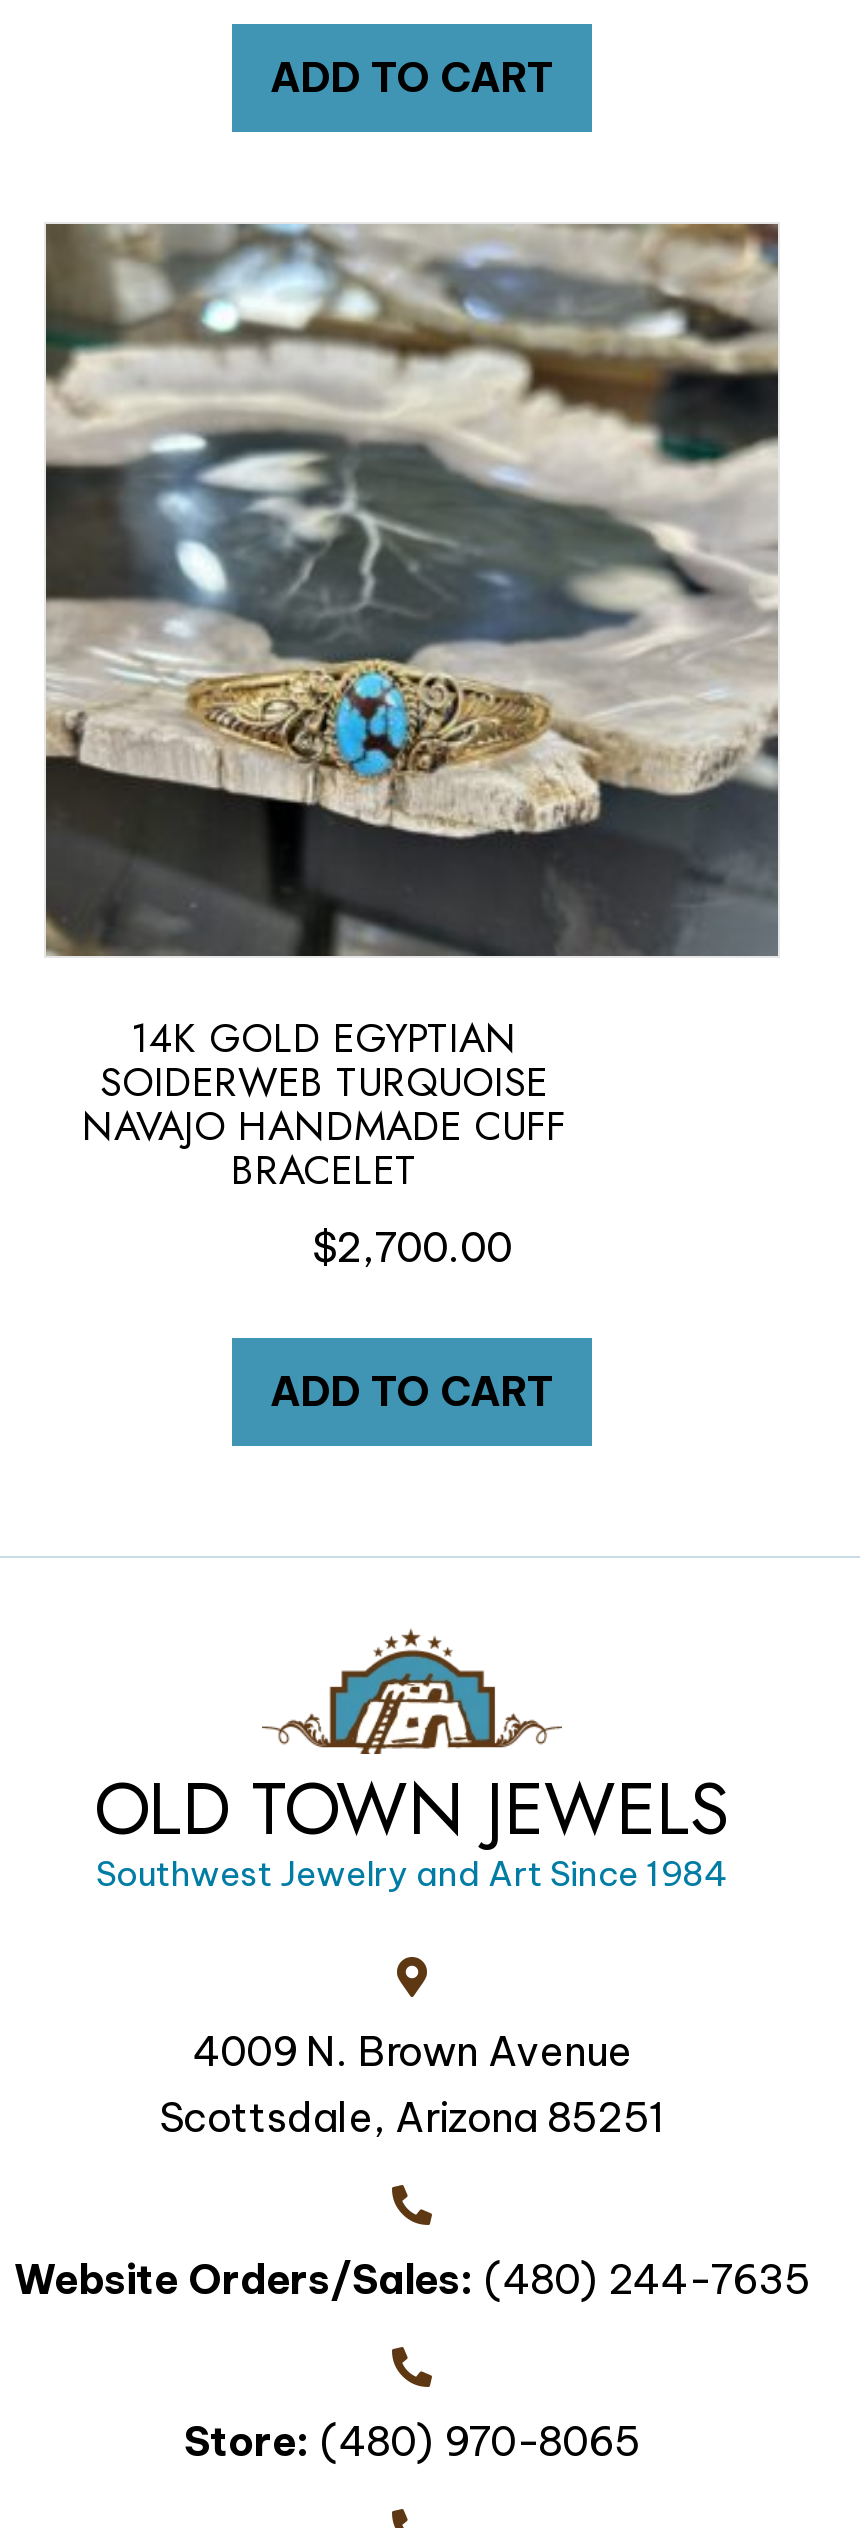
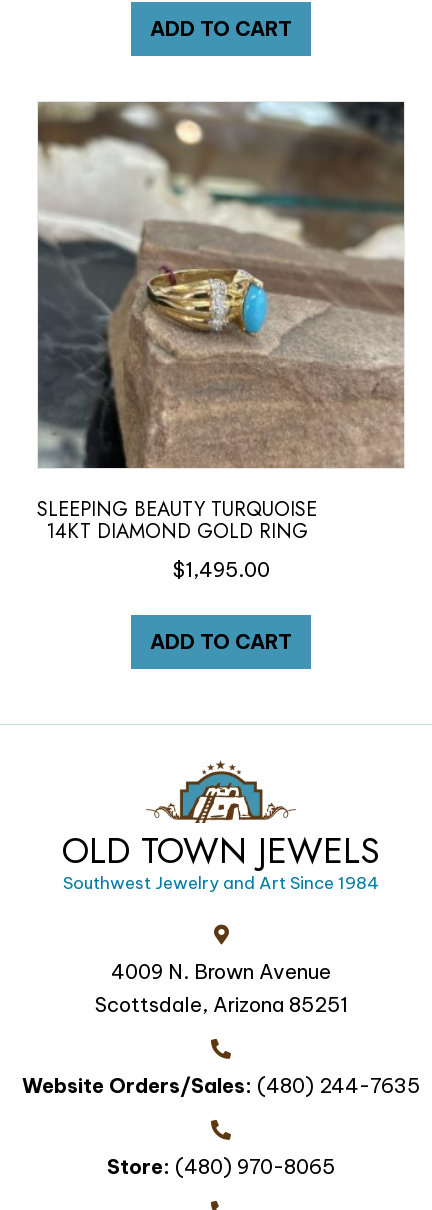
[44,222,780,1272] [image] | 14K GOLD EGYPTIAN | SOIDERWEB TURQUOISE | NAVAJO HANDMADE CUFF | BRACELET | $2,700.00 -> [37,101,405,582] [image] | SLEEPING BEAUTY TURQUOISE | 14KT DIAMOND GOLD RING | $1,495.00

